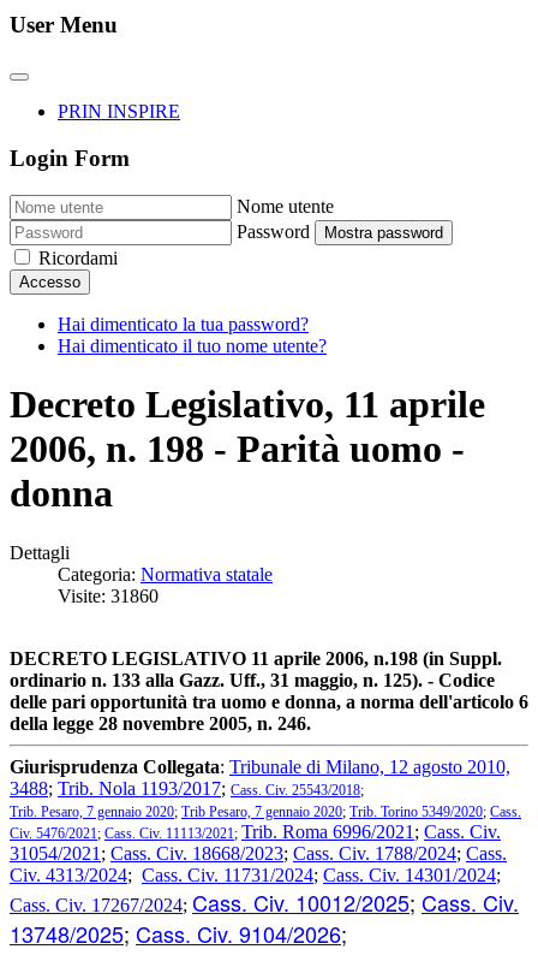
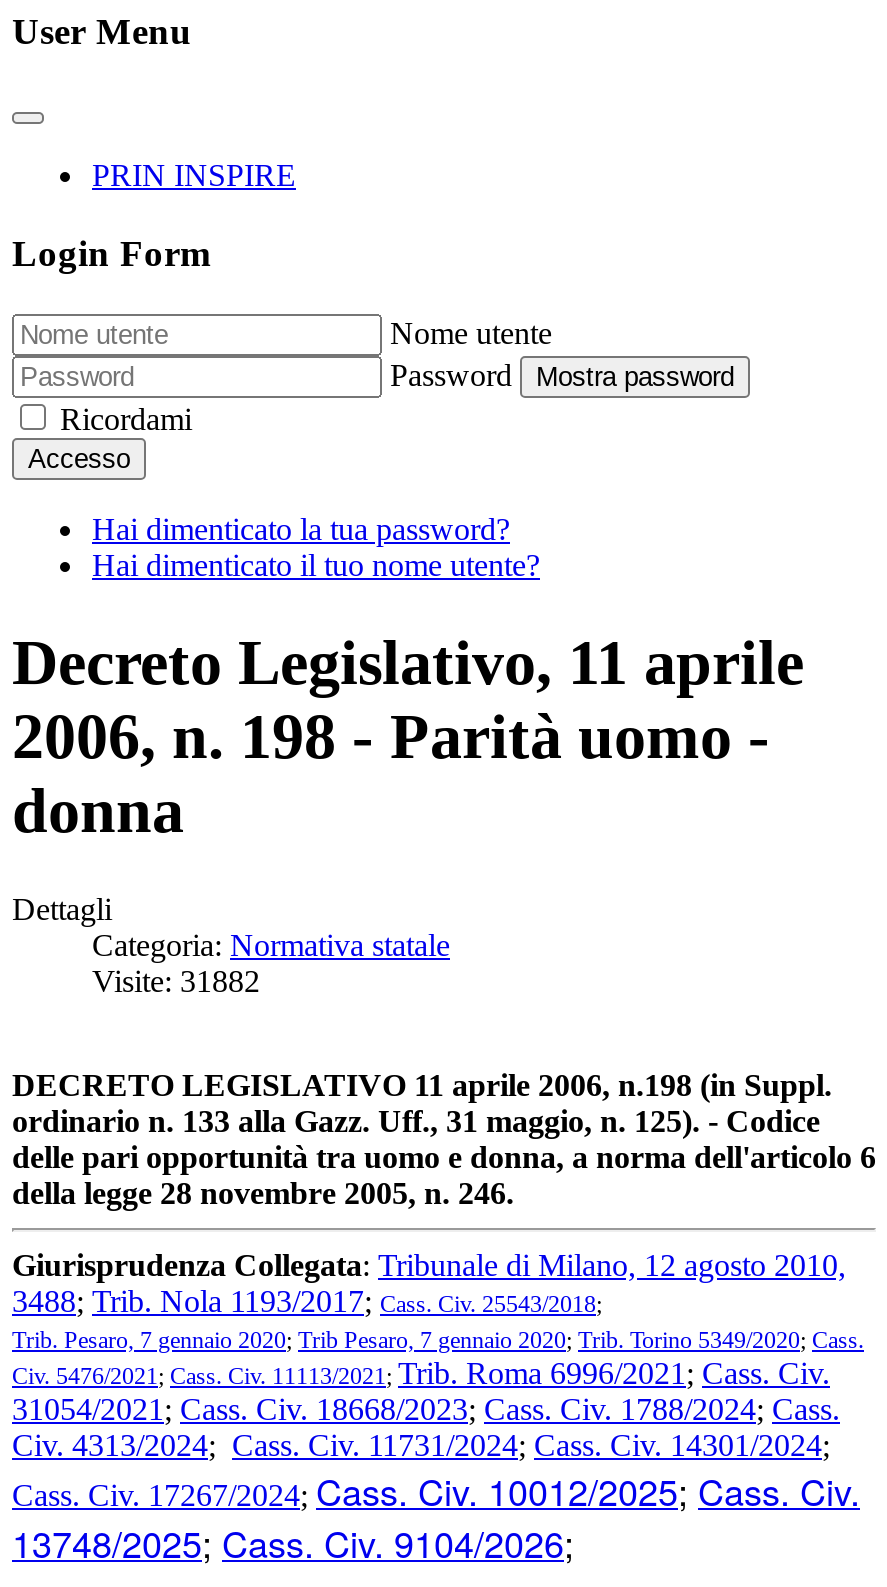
[58,586,159,606] Visite: 31860 -> [92,964,260,998] Visite: 31882

